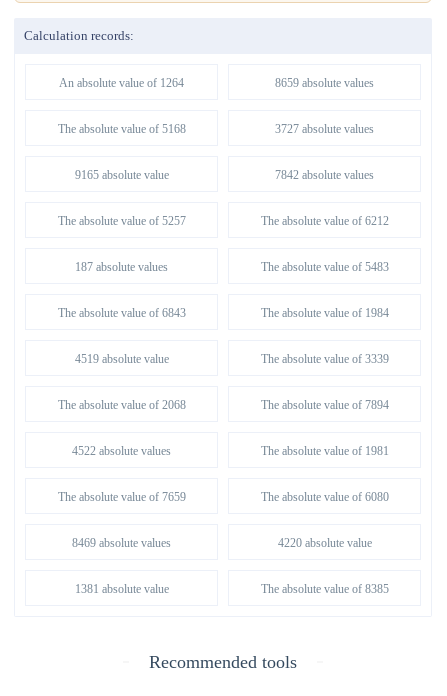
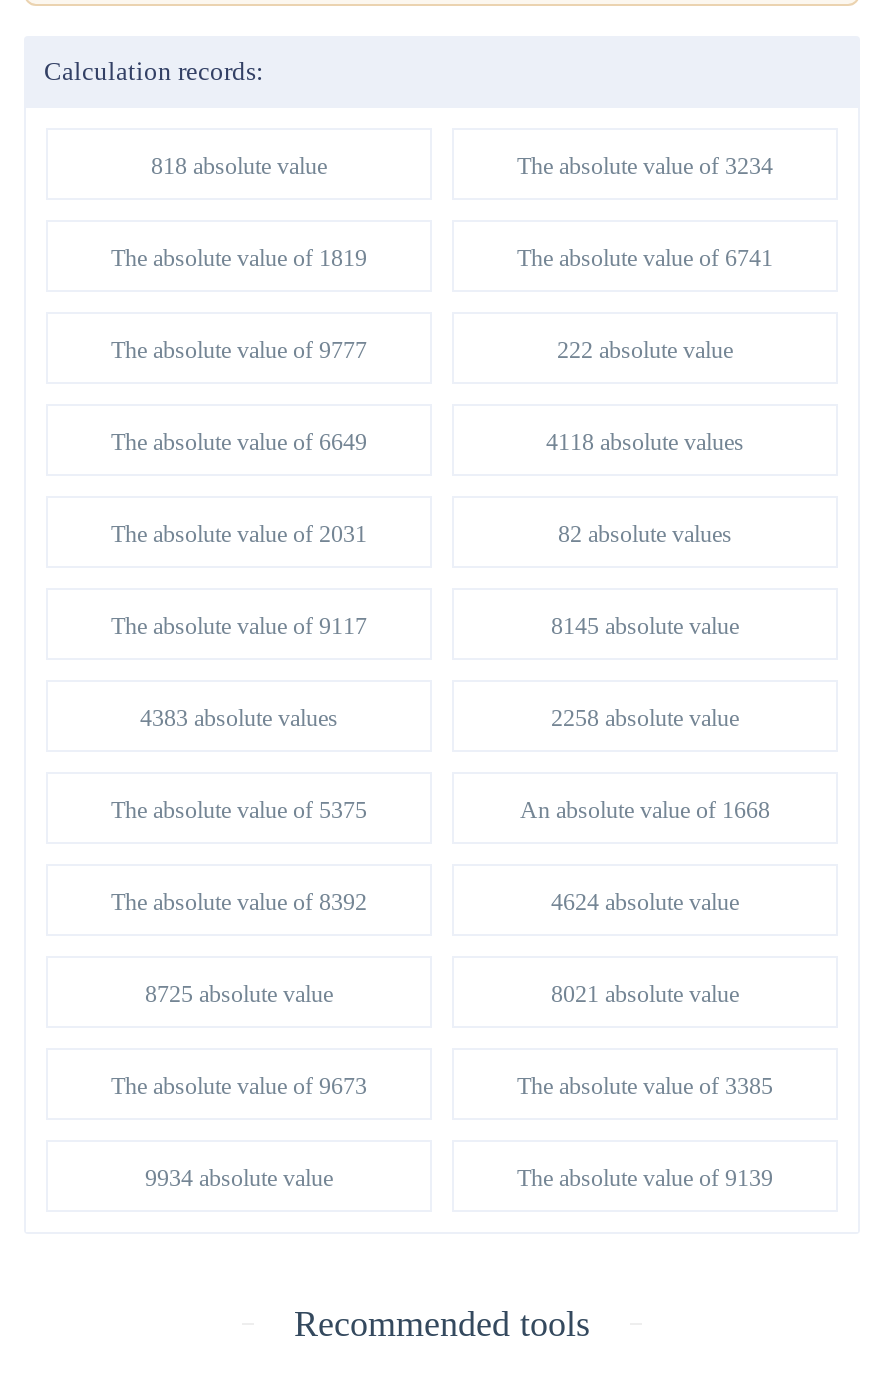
[59,76,374,90] An absolute value of 1264 | 8659 absolute values -> [151,152,773,180] 818 absolute value | The absolute value of 3234
[57,122,374,136] The absolute value of 5168 | 3727 absolute values -> [111,244,773,272] The absolute value of 1819 | The absolute value of 6741
[74,168,374,182] 9165 absolute value | 7842 absolute values -> [111,336,733,364] The absolute value of 9777 | 222 absolute value
[57,214,388,228] The absolute value of 5257 | The absolute value of 6212 -> [111,428,744,456] The absolute value of 6649 | 4118 absolute values
[75,260,388,274] 187 absolute values | The absolute value of 5483 -> [111,520,732,548] The absolute value of 2031 | 82 absolute values
[57,306,388,320] The absolute value of 6843 | The absolute value of 1984 -> [111,612,739,640] The absolute value of 9117 | 8145 absolute value
[74,352,388,366] 4519 absolute value | The absolute value of 3339 -> [140,704,739,732] 4383 absolute values | 2258 absolute value
[57,398,388,412] The absolute value of 2068 | The absolute value of 7894 -> [111,796,770,824] The absolute value of 5375 | An absolute value of 1668
[72,444,388,458] 4522 absolute values | The absolute value of 1981 -> [111,888,739,916] The absolute value of 8392 | 4624 absolute value
[57,490,388,504] The absolute value of 7659 | The absolute value of 6080 -> [145,980,739,1008] 8725 absolute value | 8021 absolute value
[72,536,371,550] 8469 absolute values | 4220 absolute value -> [111,1072,773,1100] The absolute value of 9673 | The absolute value of 3385
[74,582,388,596] 1381 absolute value | The absolute value of 8385 -> [145,1164,773,1192] 9934 absolute value | The absolute value of 9139

